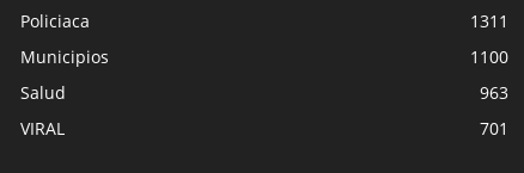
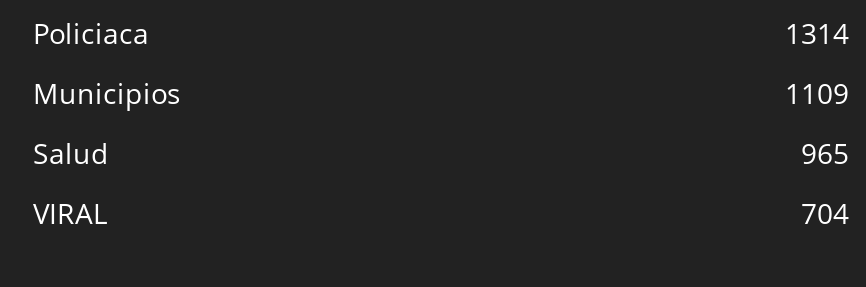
[470,10,508,32] 1311 -> [785,14,849,52] 1314
[470,45,508,68] 1100 -> [785,74,849,112] 1109
[480,81,508,104] 963 -> [801,134,849,172] 965
[480,117,508,140] 701 -> [801,194,849,232] 704

